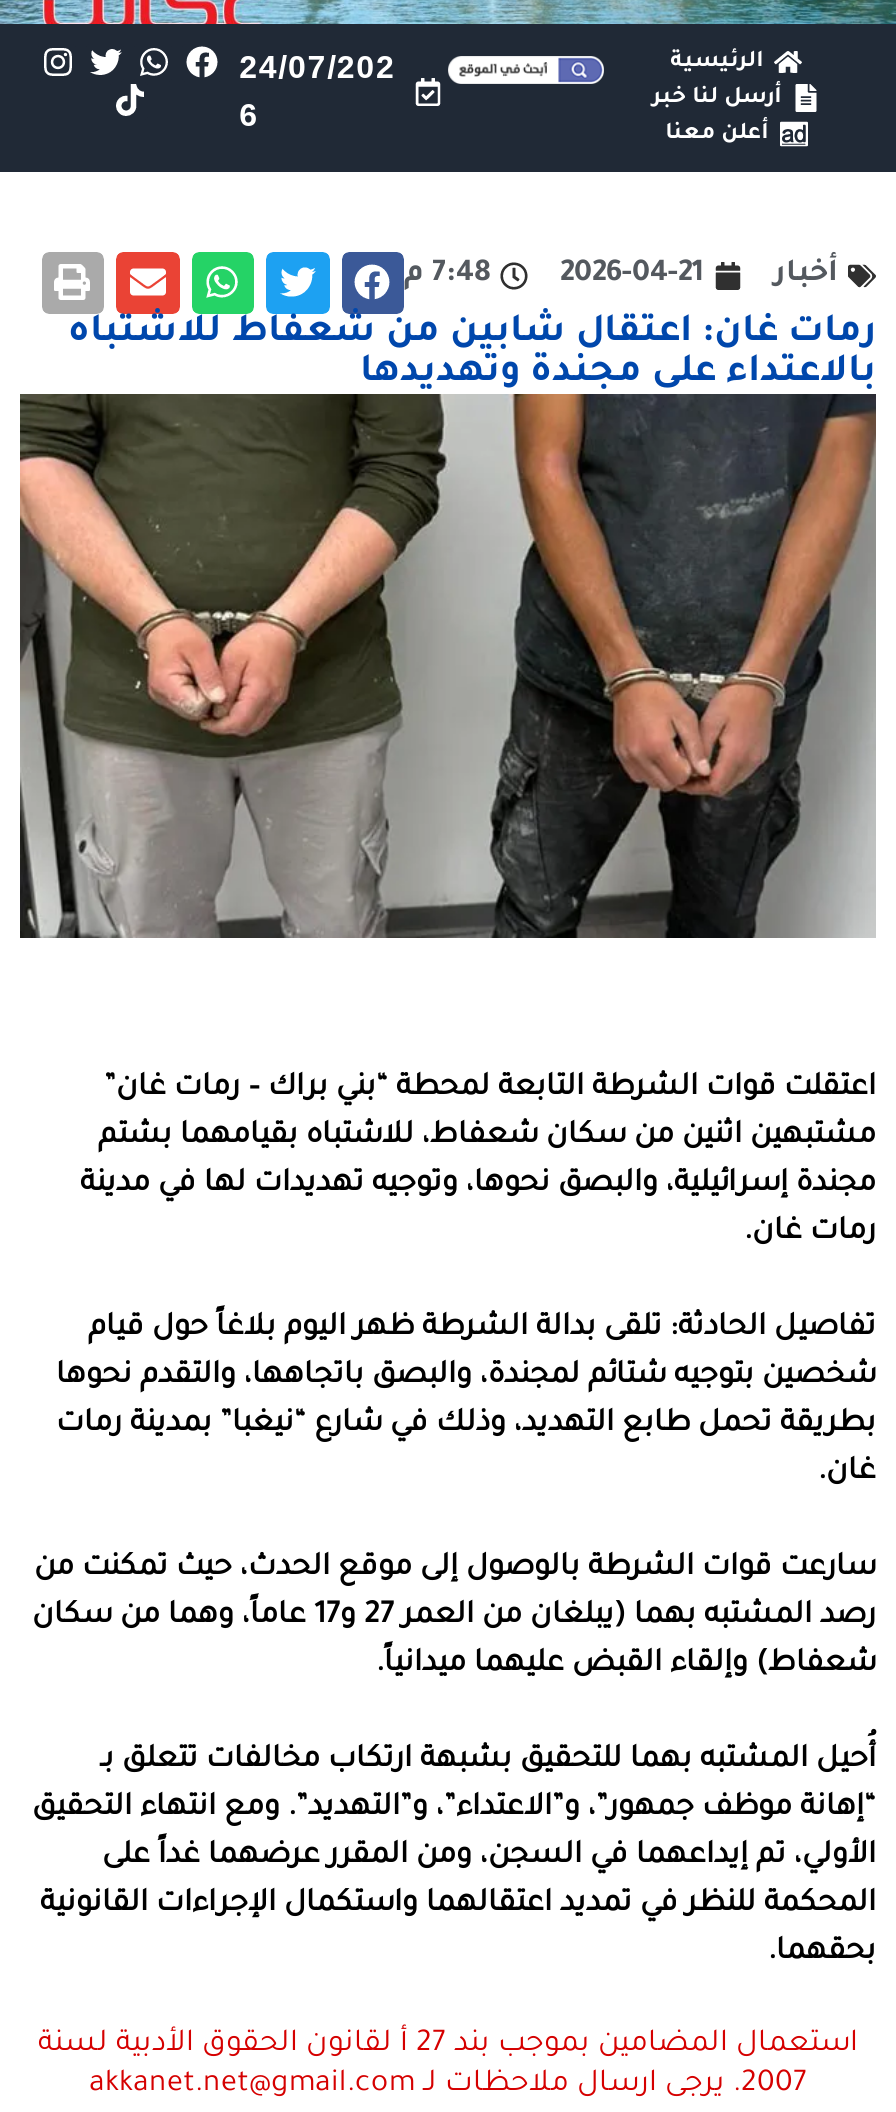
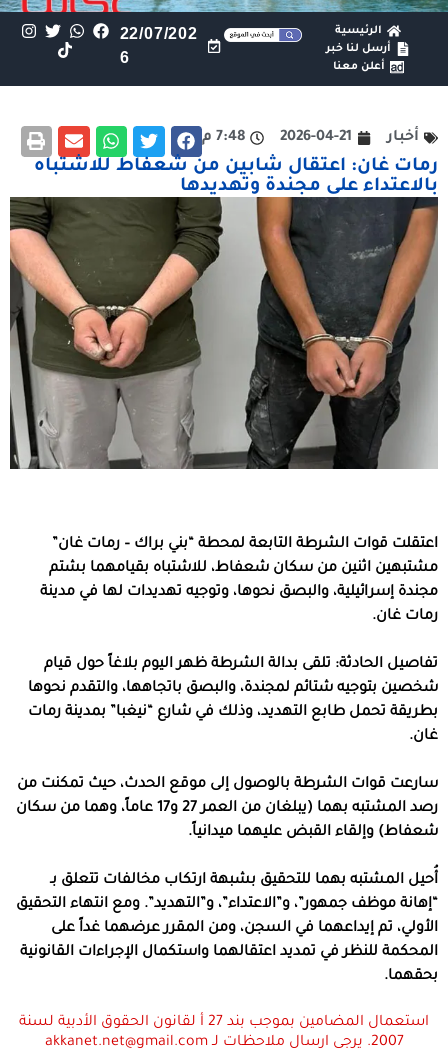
[239,49,396,83] 24/07/202 -> [120,25,198,42] 22/07/202

